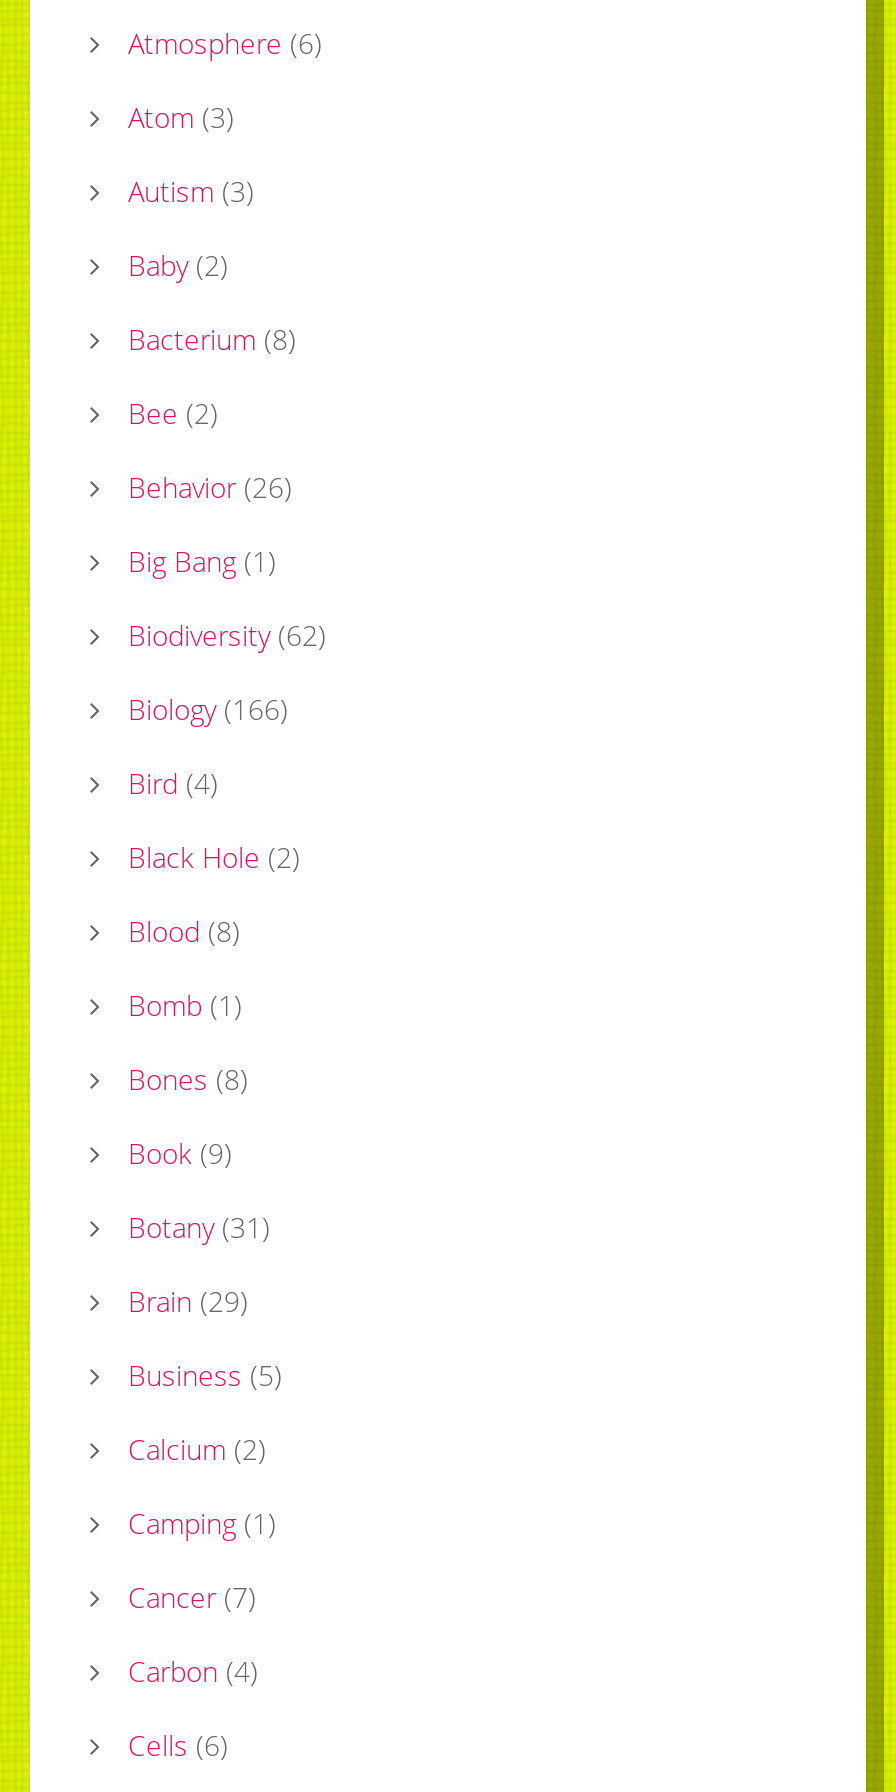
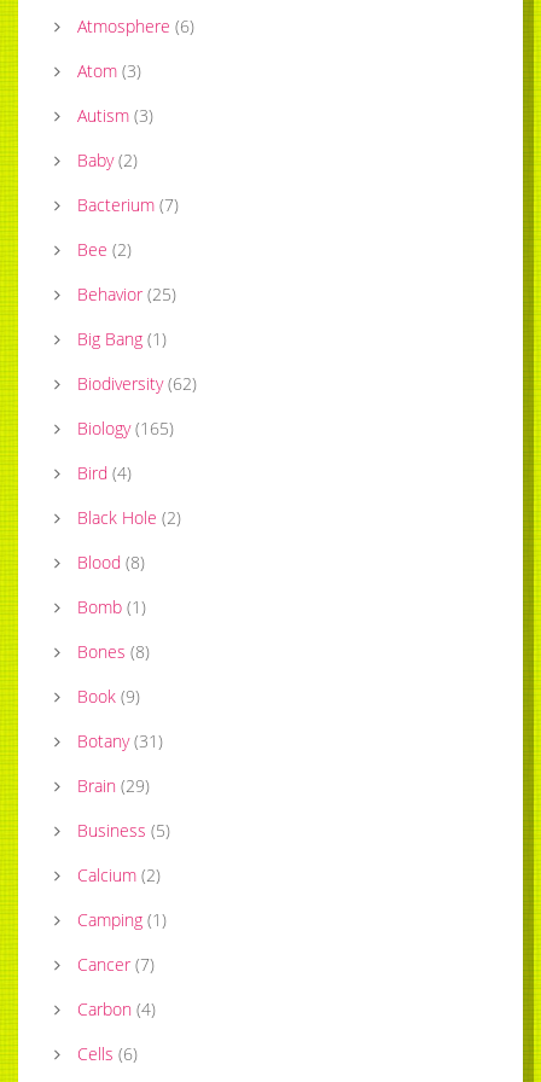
[128,320,296,358] Bacterium (8) -> [77,193,179,216] Bacterium (7)
[128,468,292,506] Behavior (26) -> [77,283,176,306] Behavior (25)
[128,690,288,728] Biology (166) -> [77,417,174,440] Biology (165)

